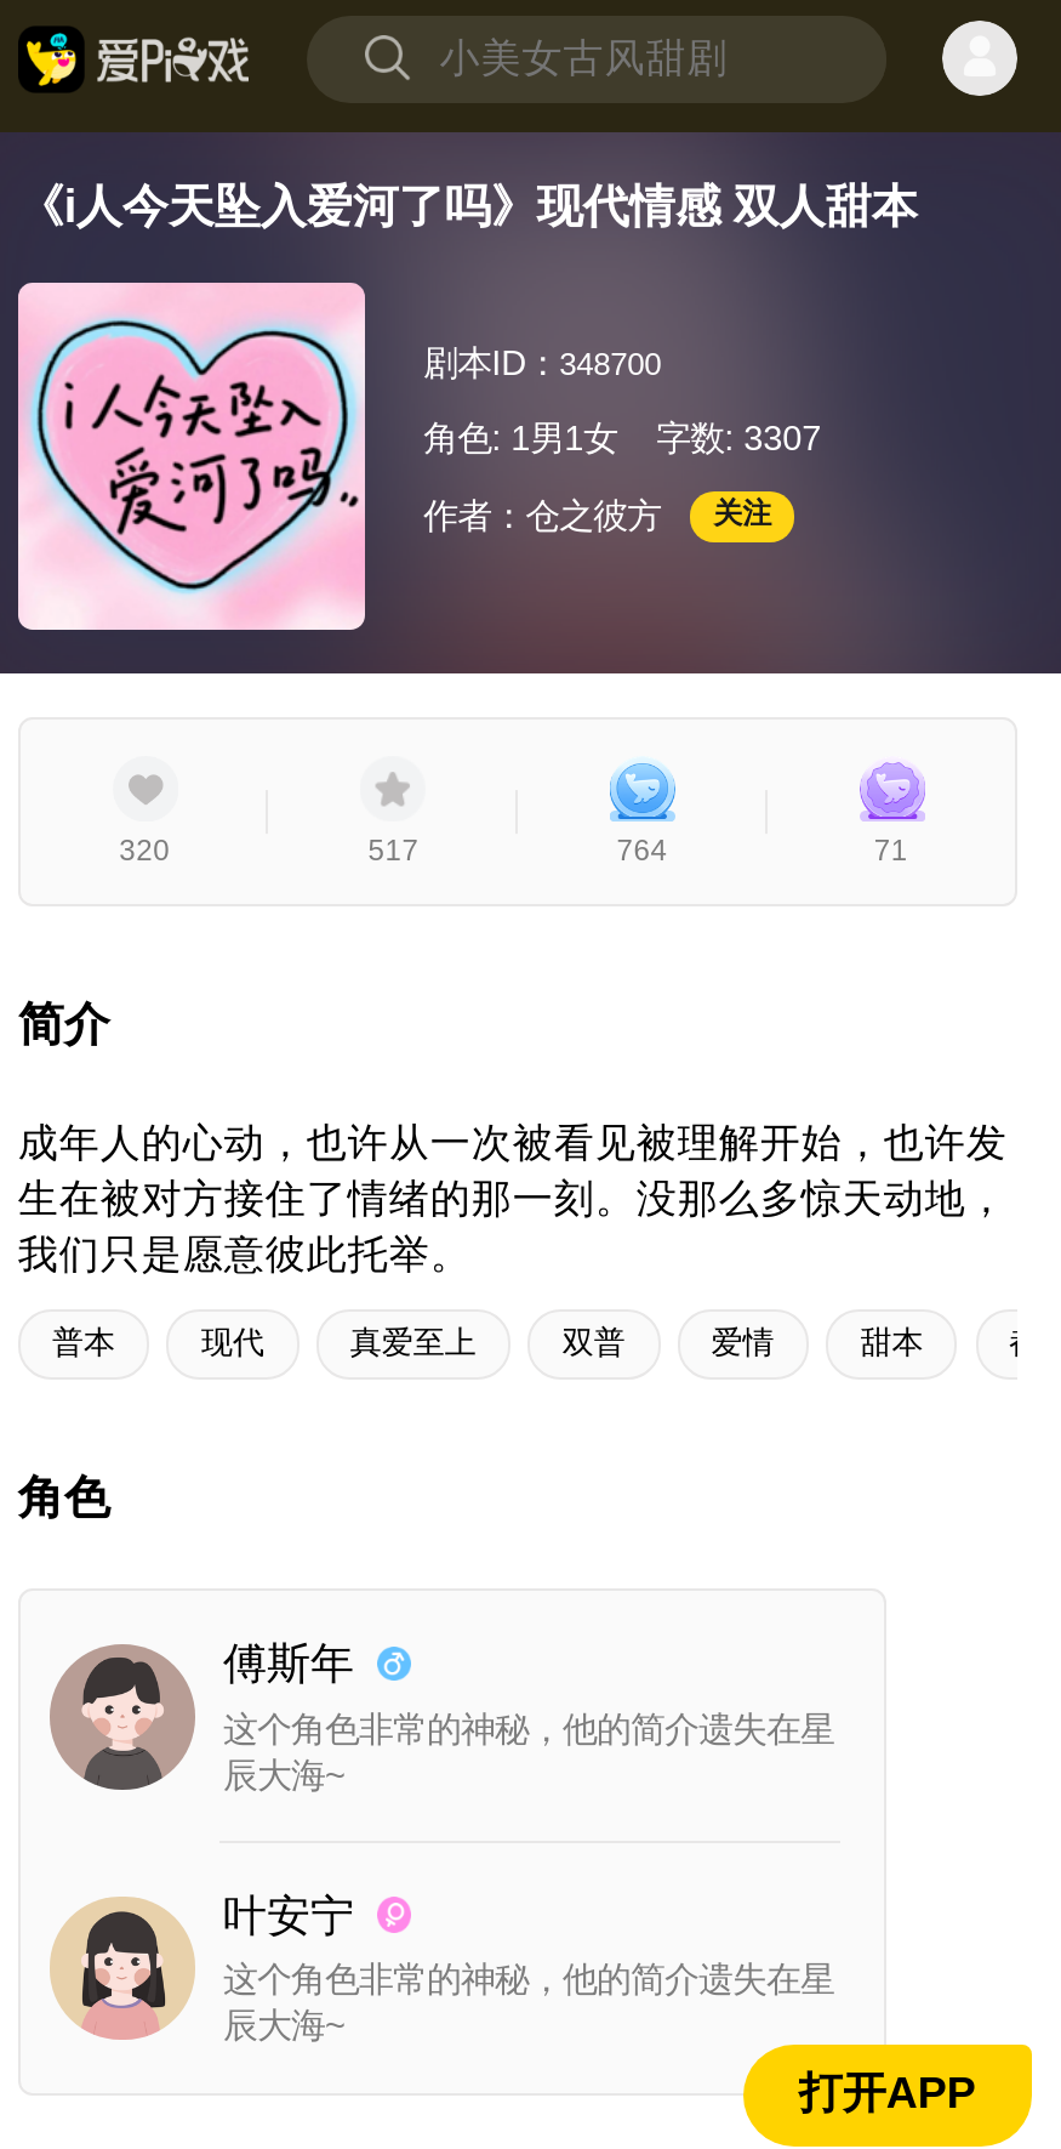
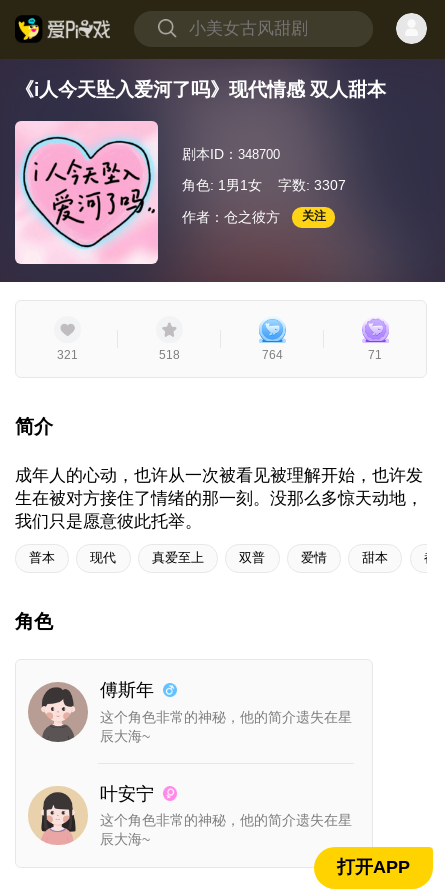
[119,835,170,869] 320 -> [57,348,78,362] 321
[368,835,419,869] 517 -> [159,348,180,362] 518

